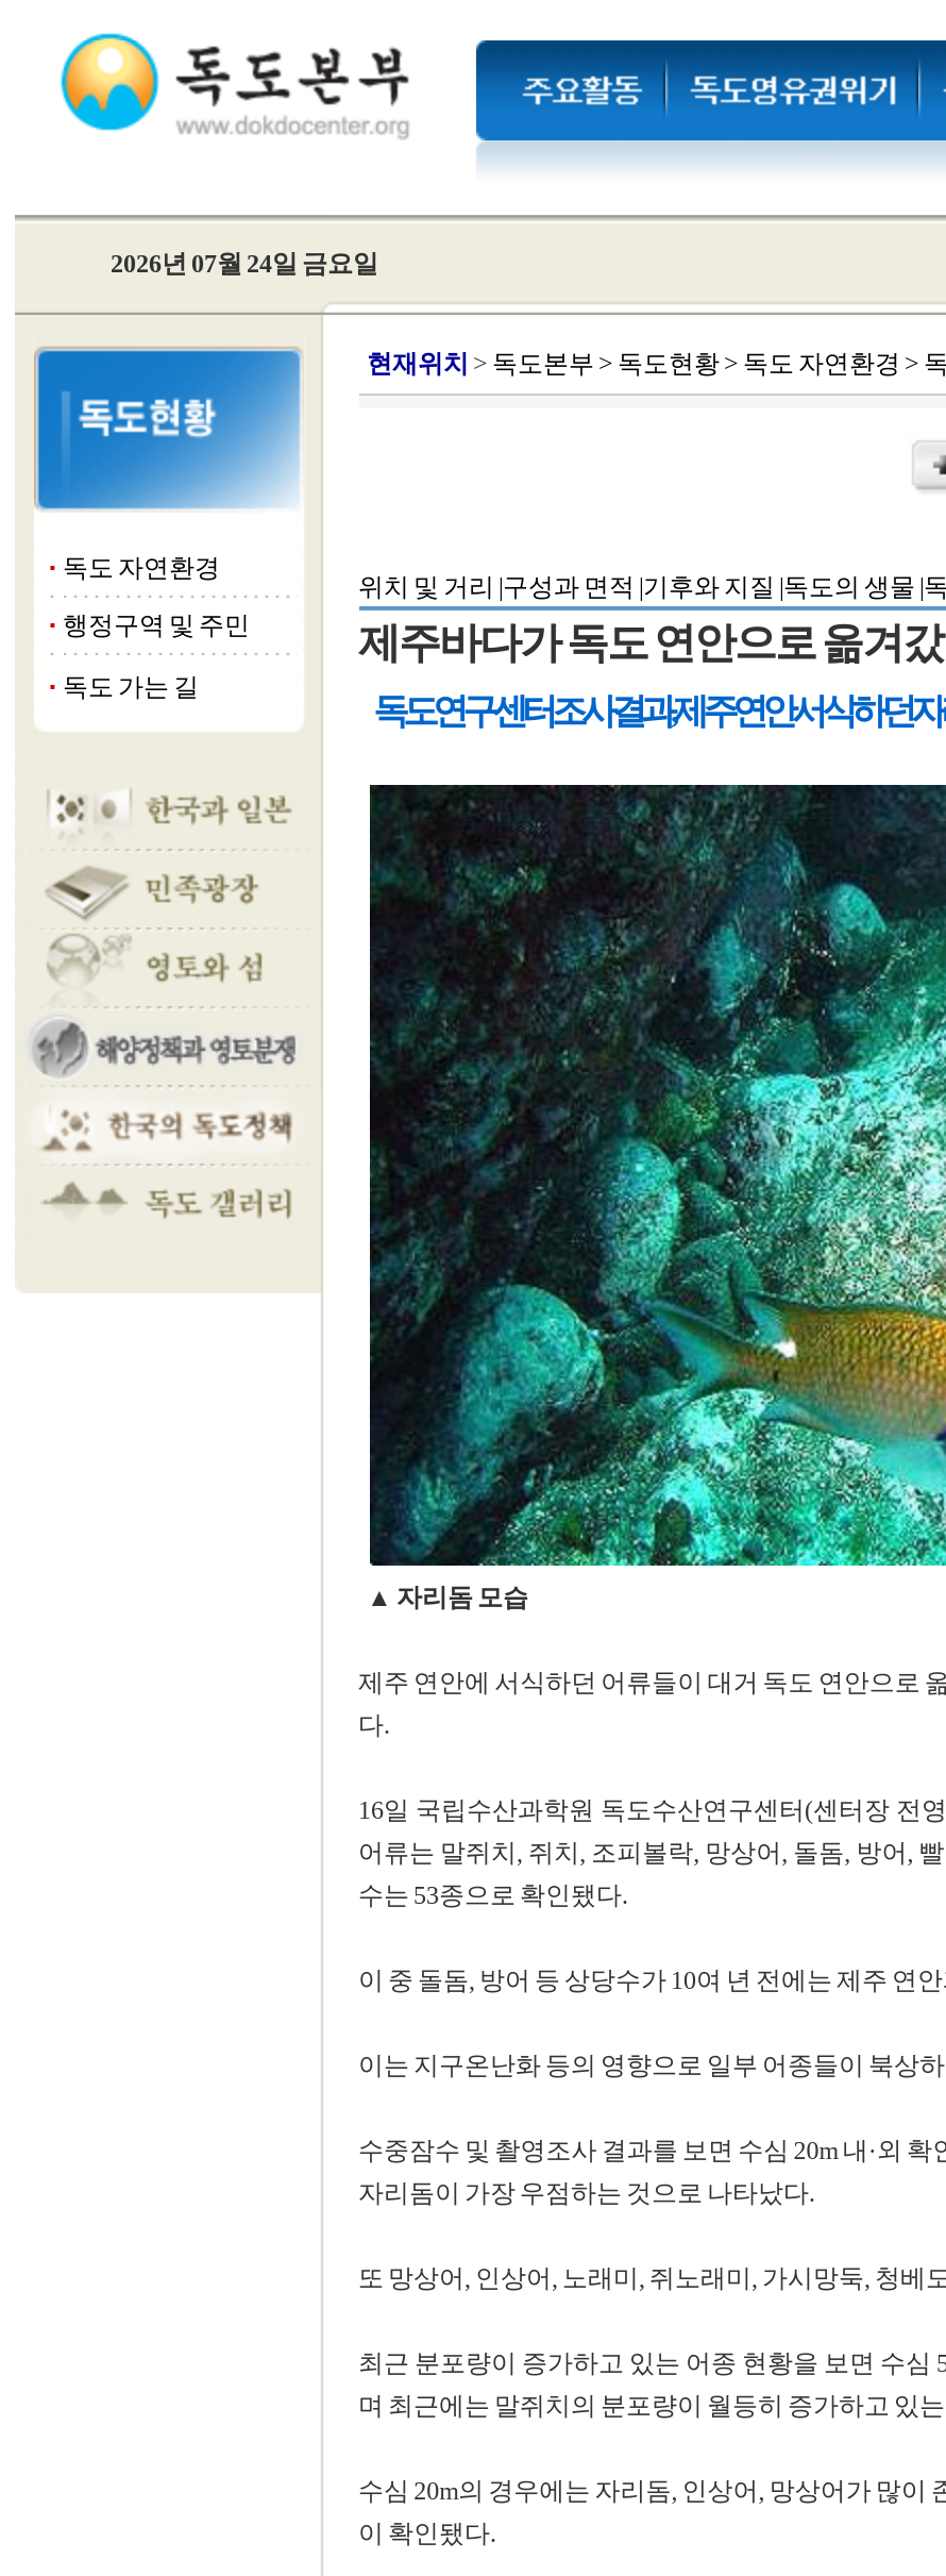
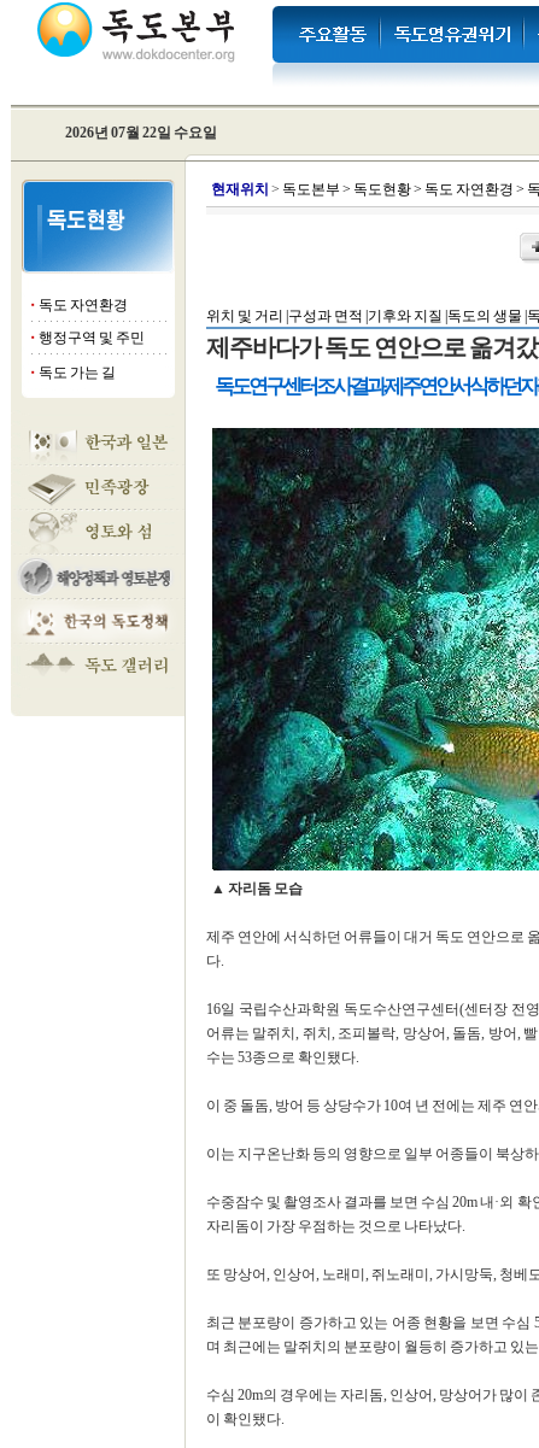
[111,249,378,279] 2026년 07월 24일 금요일 -> [65,124,217,141] 2026년 07월 22일 수요일

